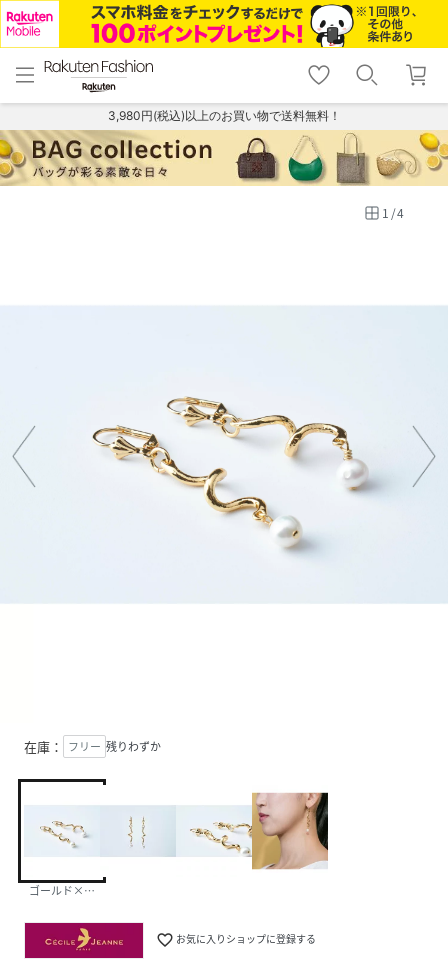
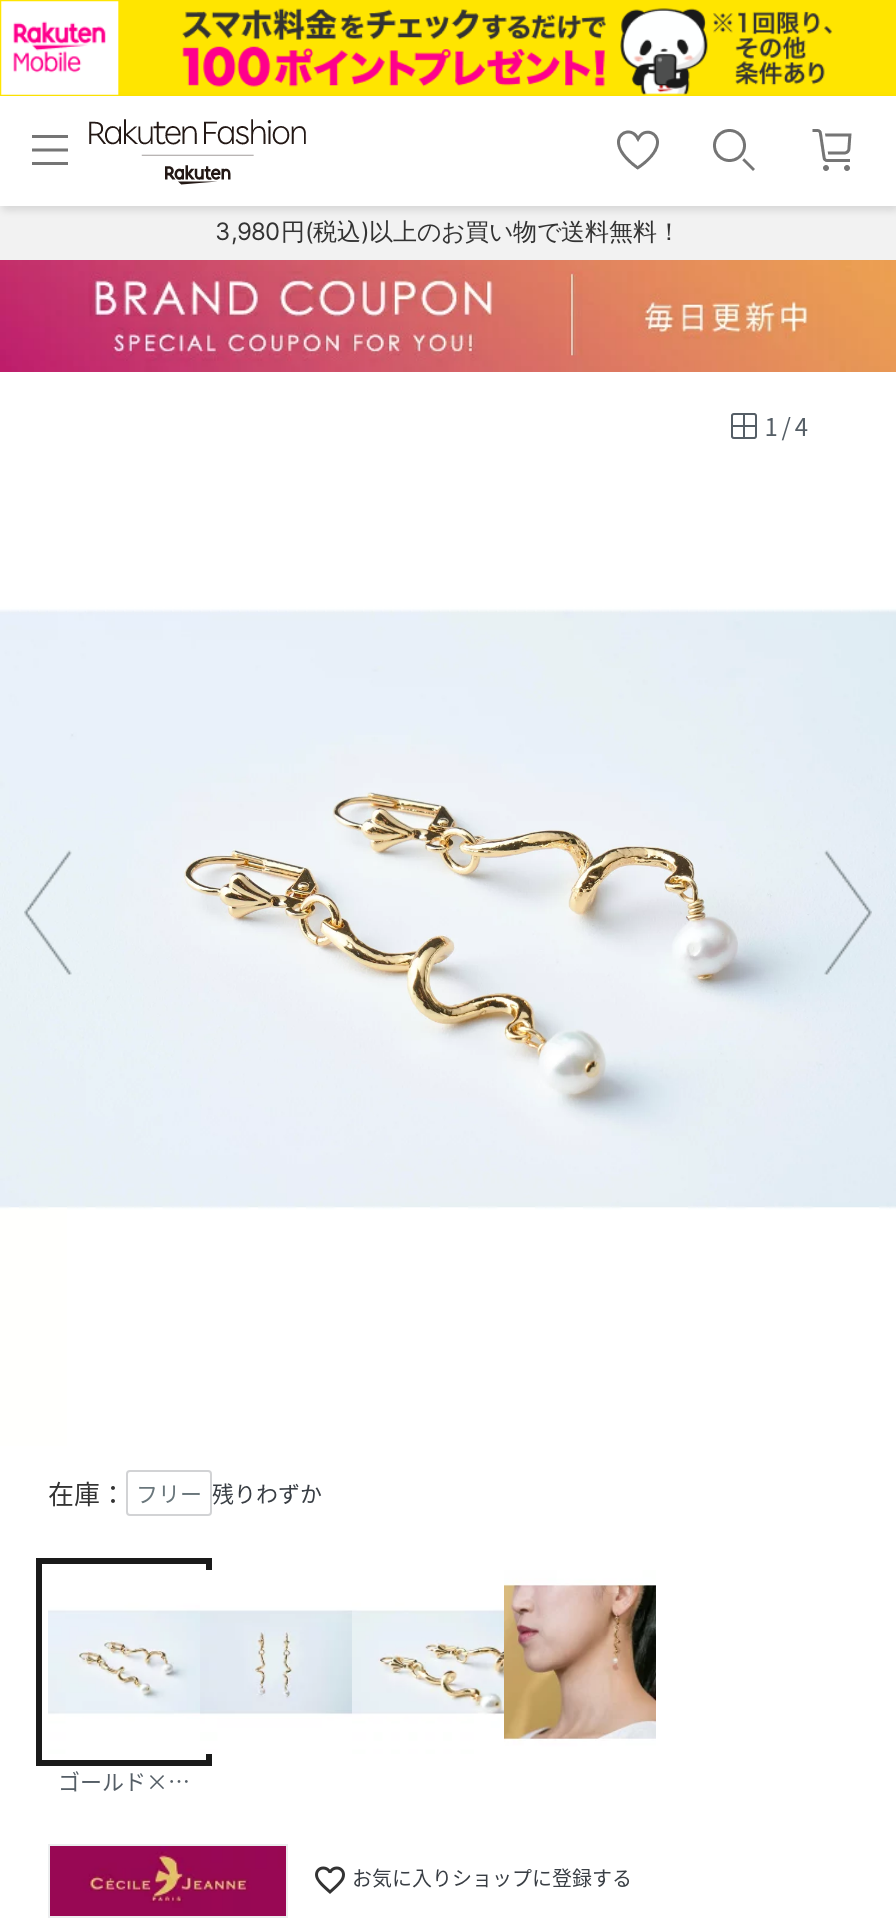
[3,130,445,186] [image] -> [6,258,890,374] [image]

